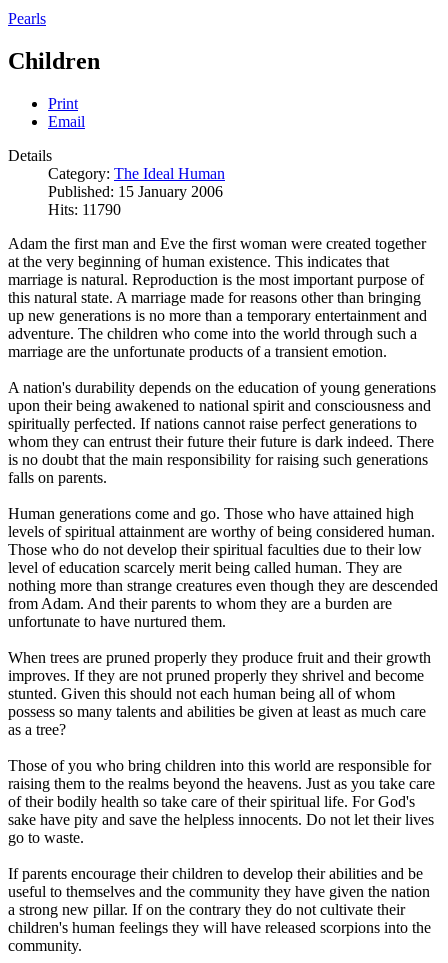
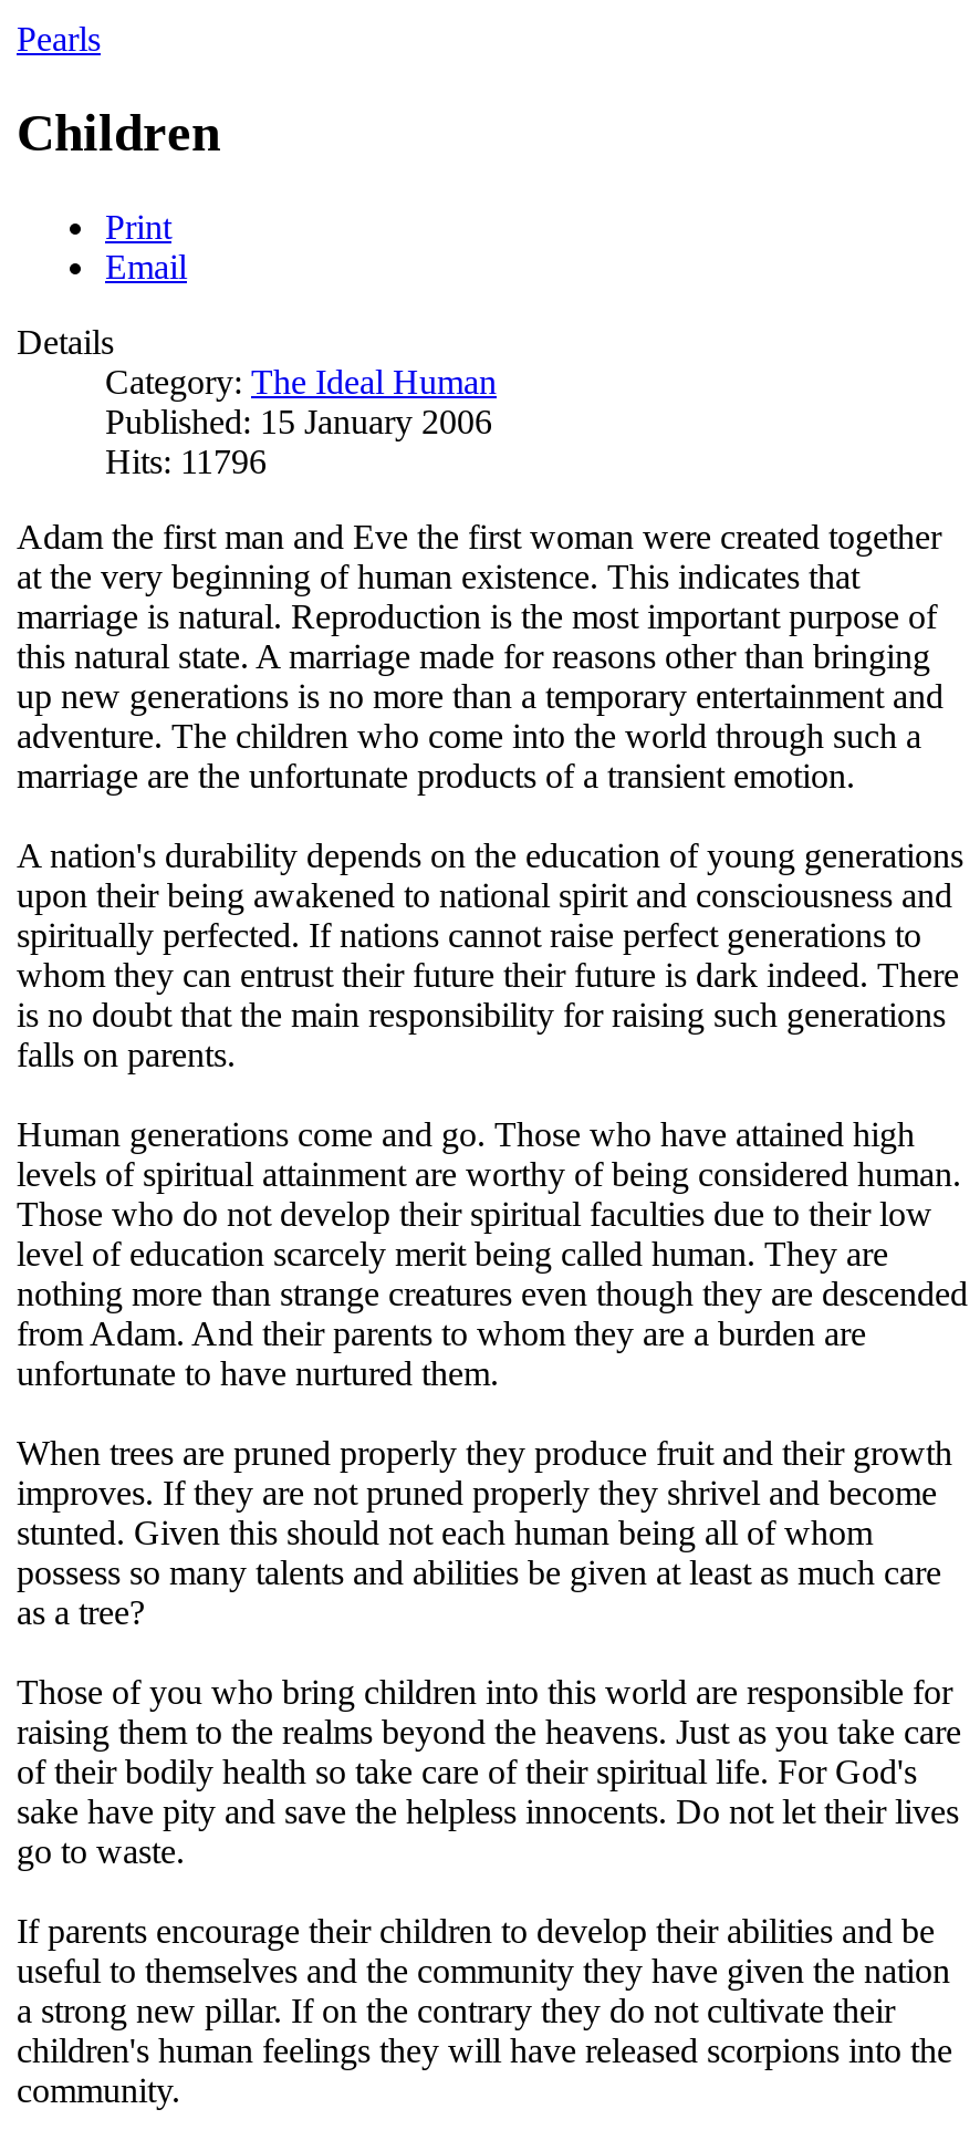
[48,201,121,218] Hits: 11790 -> [105,442,267,480] Hits: 11796

